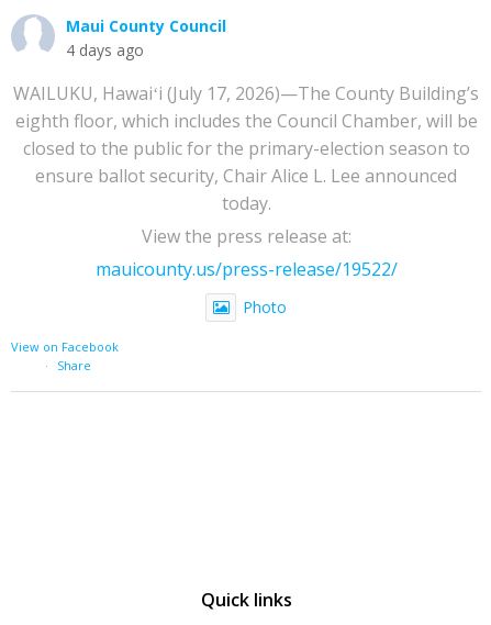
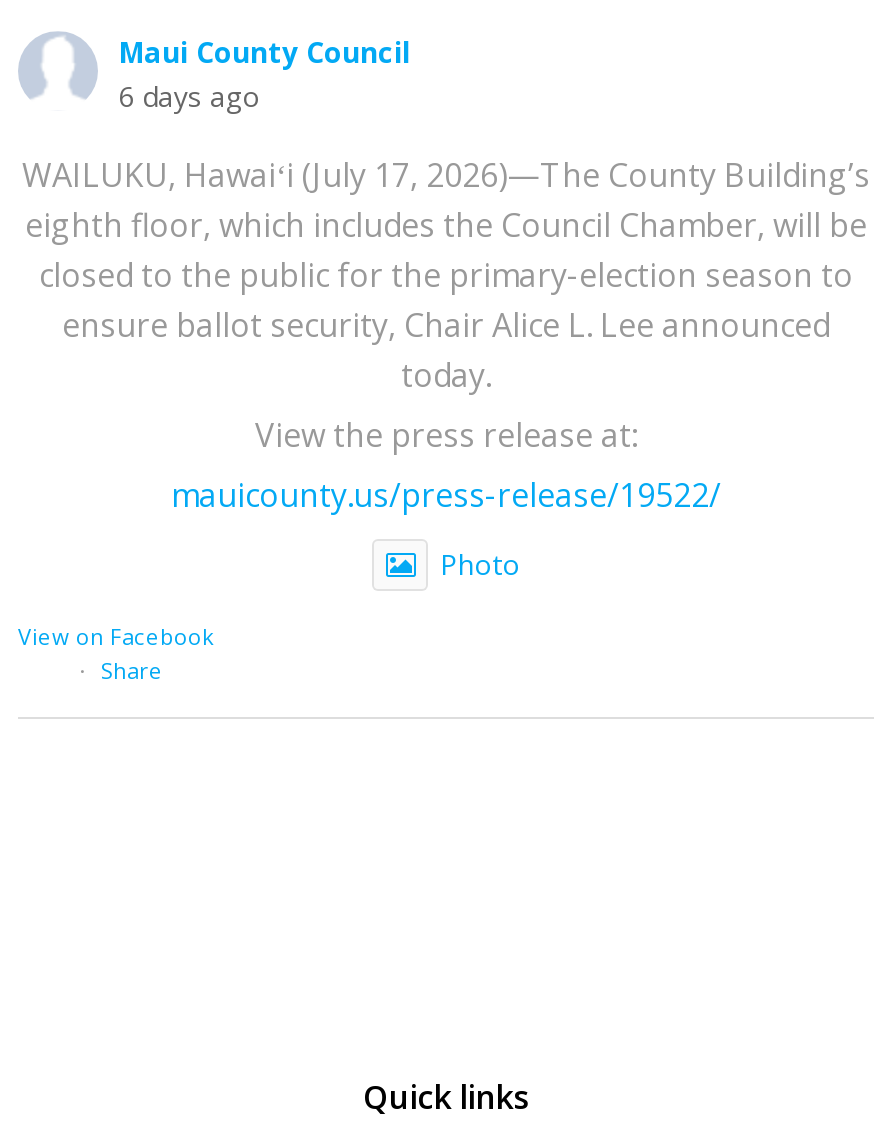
[66,39,144,60] 4 days ago -> [118,76,260,114] 6 days ago

